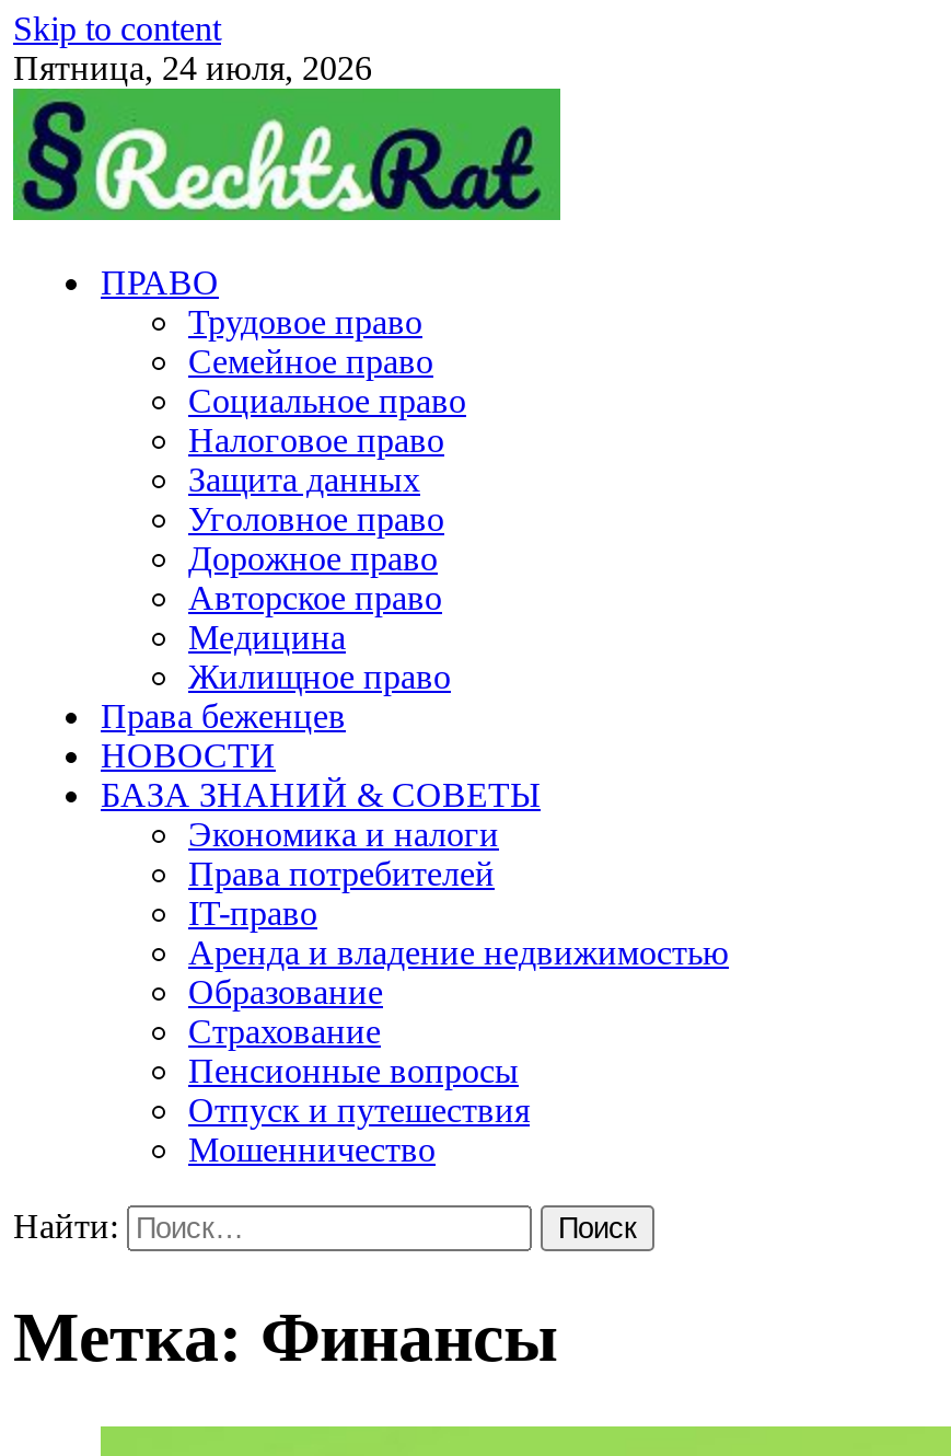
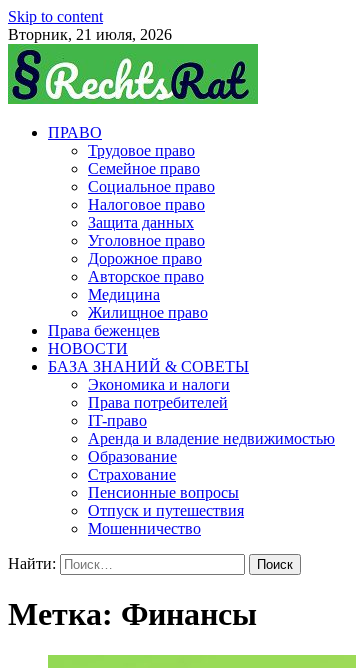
[13,49,372,86] Пятница, 24 июля, 2026 -> [8,26,172,43] Вторник, 21 июля, 2026

